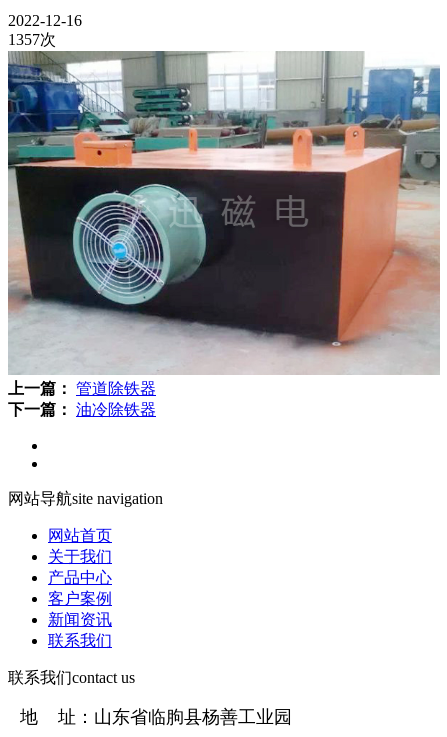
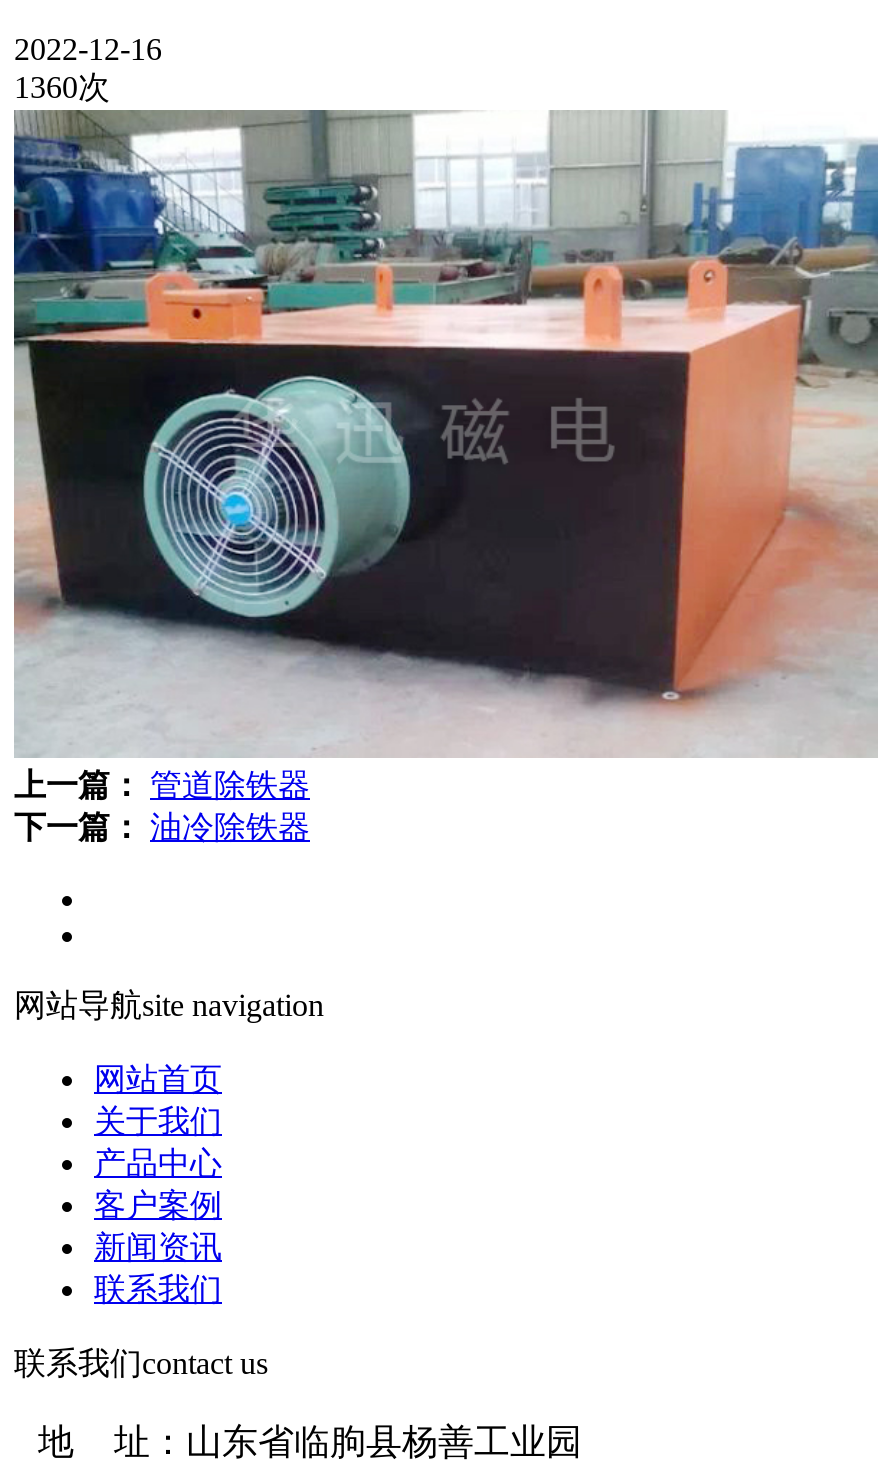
[8,31,56,48] 1357次 -> [14,70,110,104] 1360次

